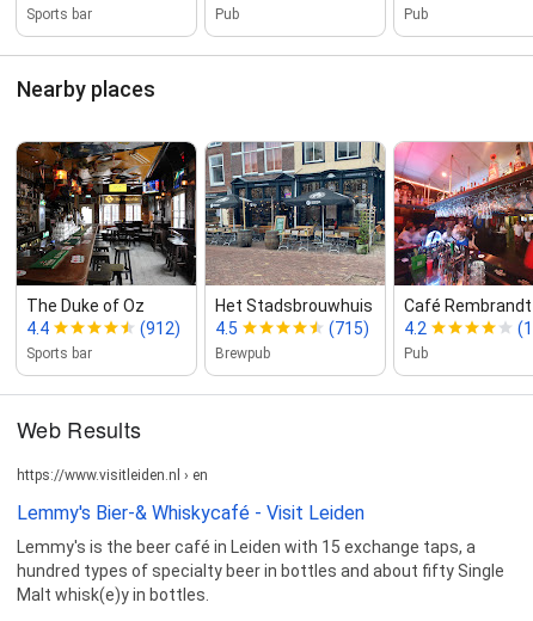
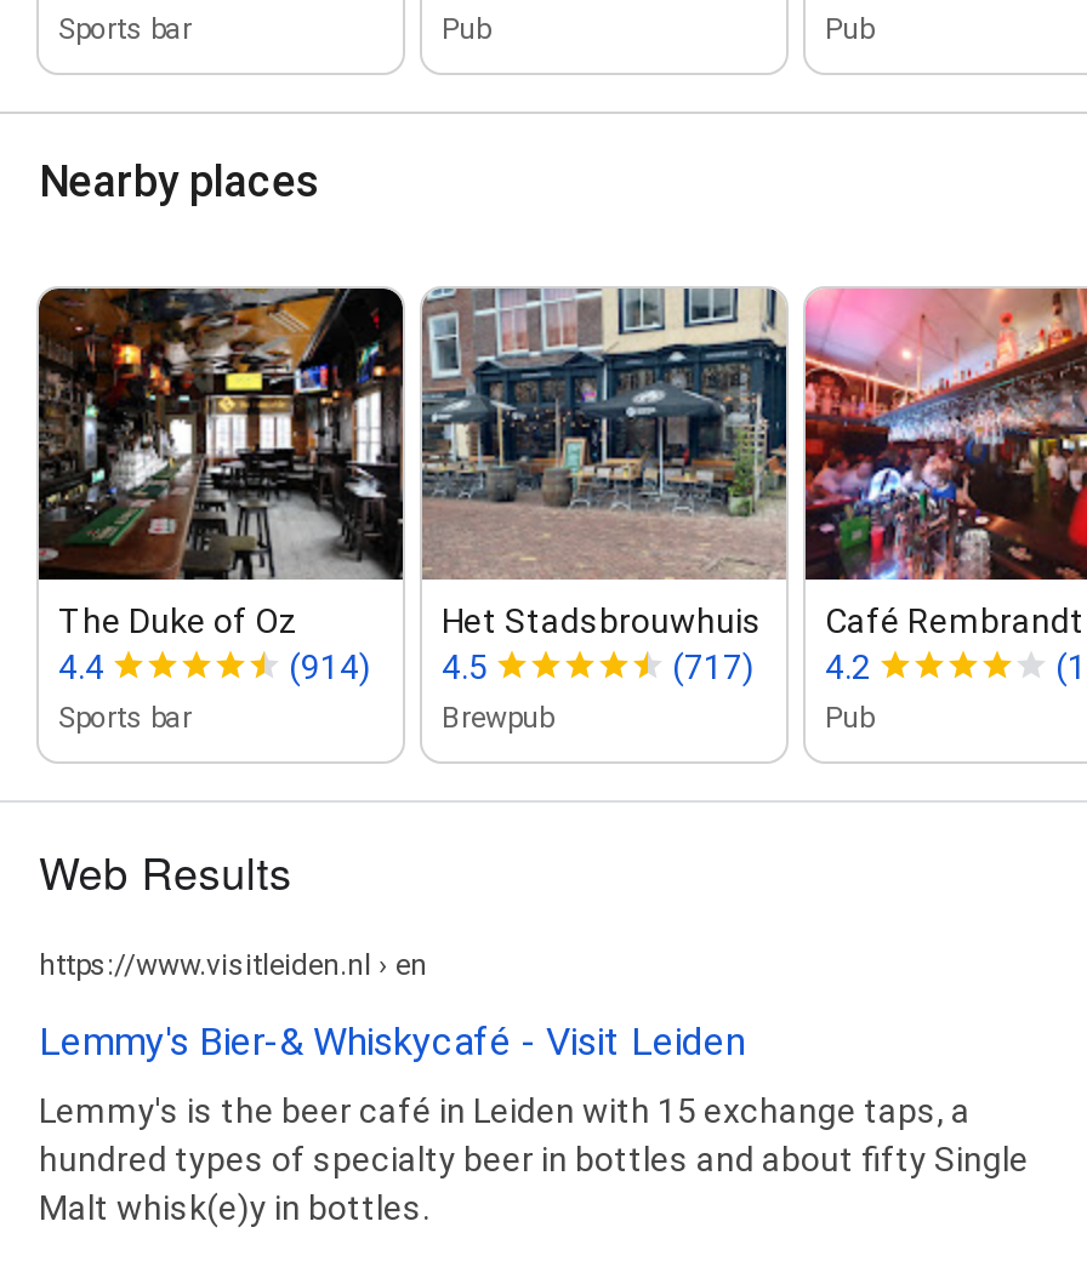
[140,319,238,338] (912) 4.5 -> [289,647,488,686] (914) 4.5
[329,319,427,338] (715) 4.2 -> [672,647,871,686] (717) 4.2

